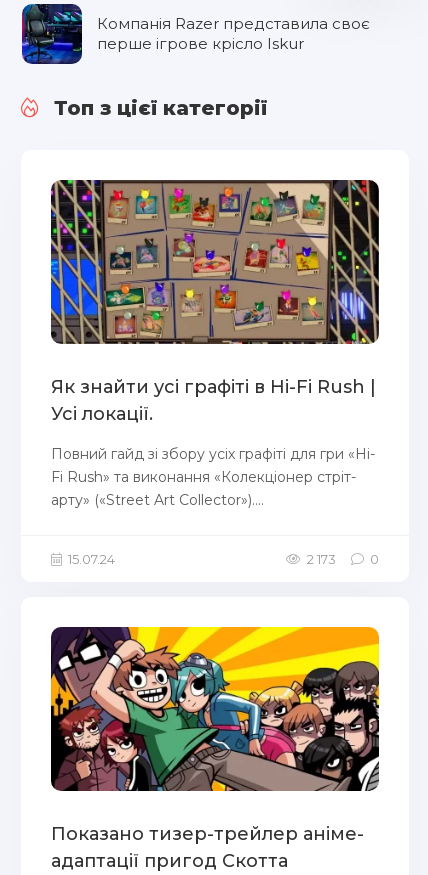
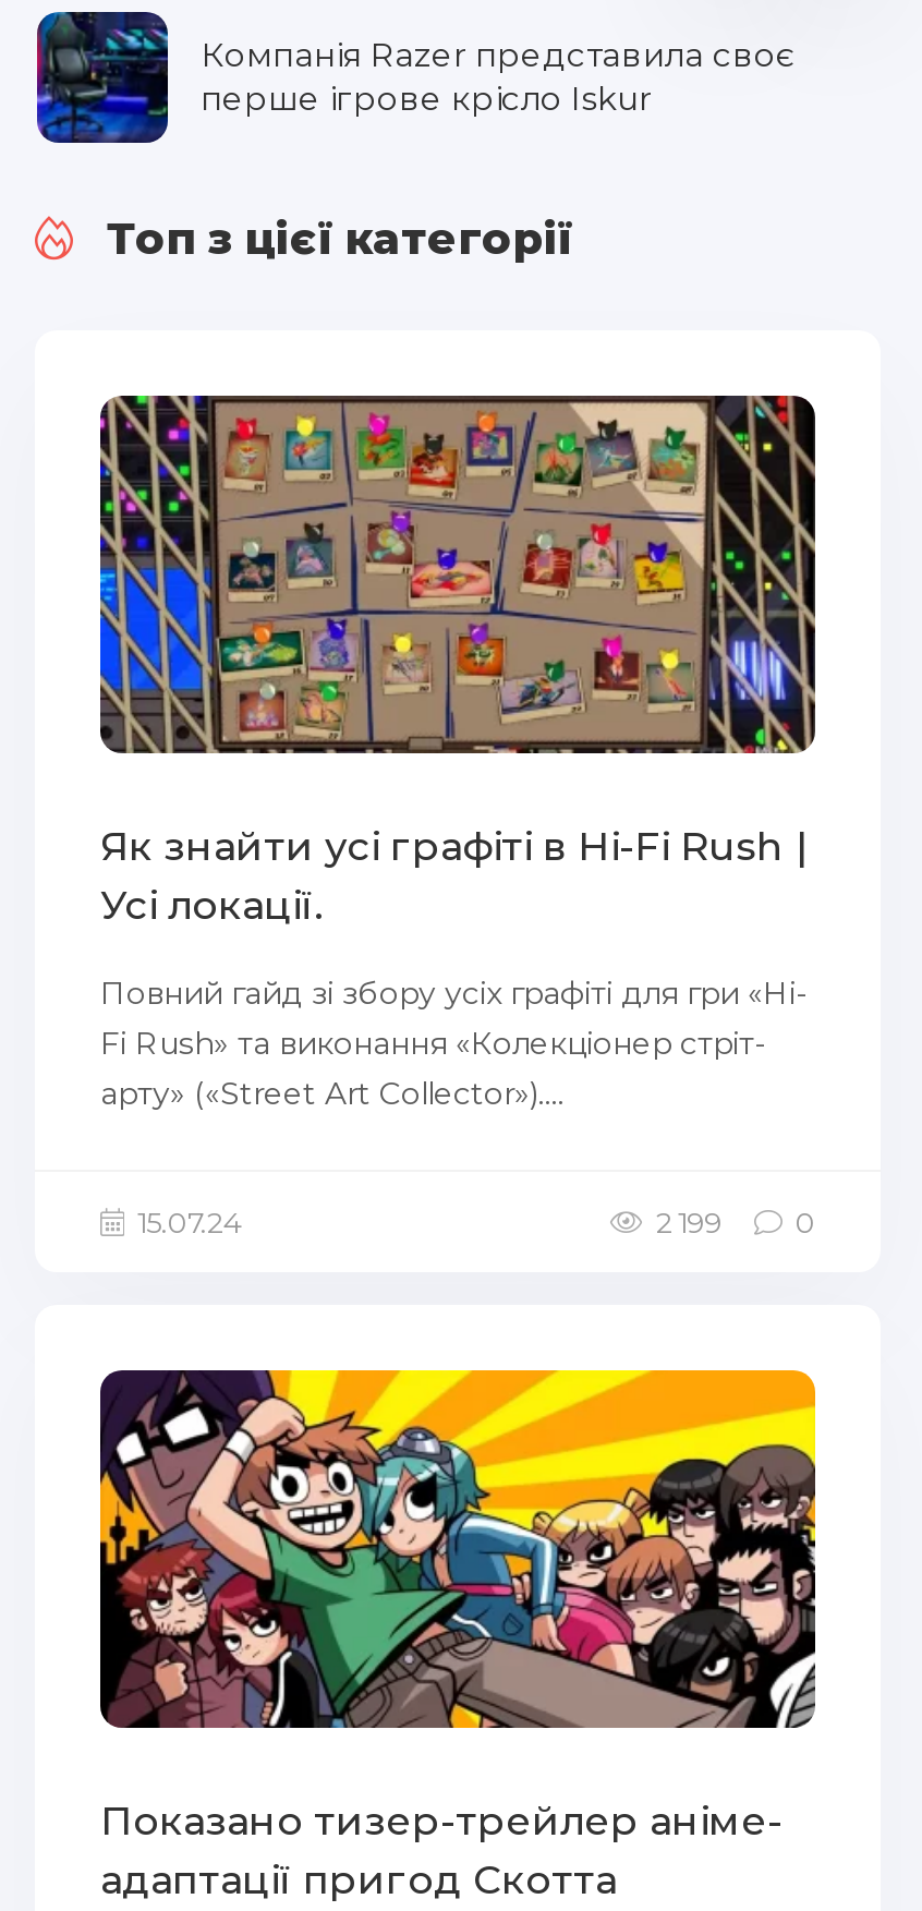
[307,551,336,567] 2 173 -> [656,1205,721,1240] 2 199

